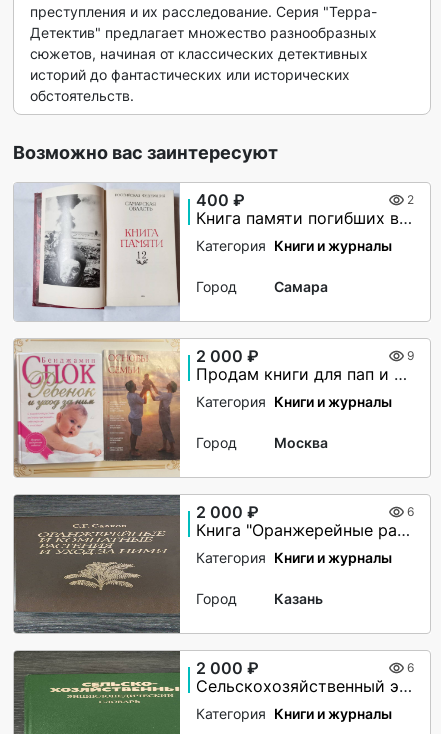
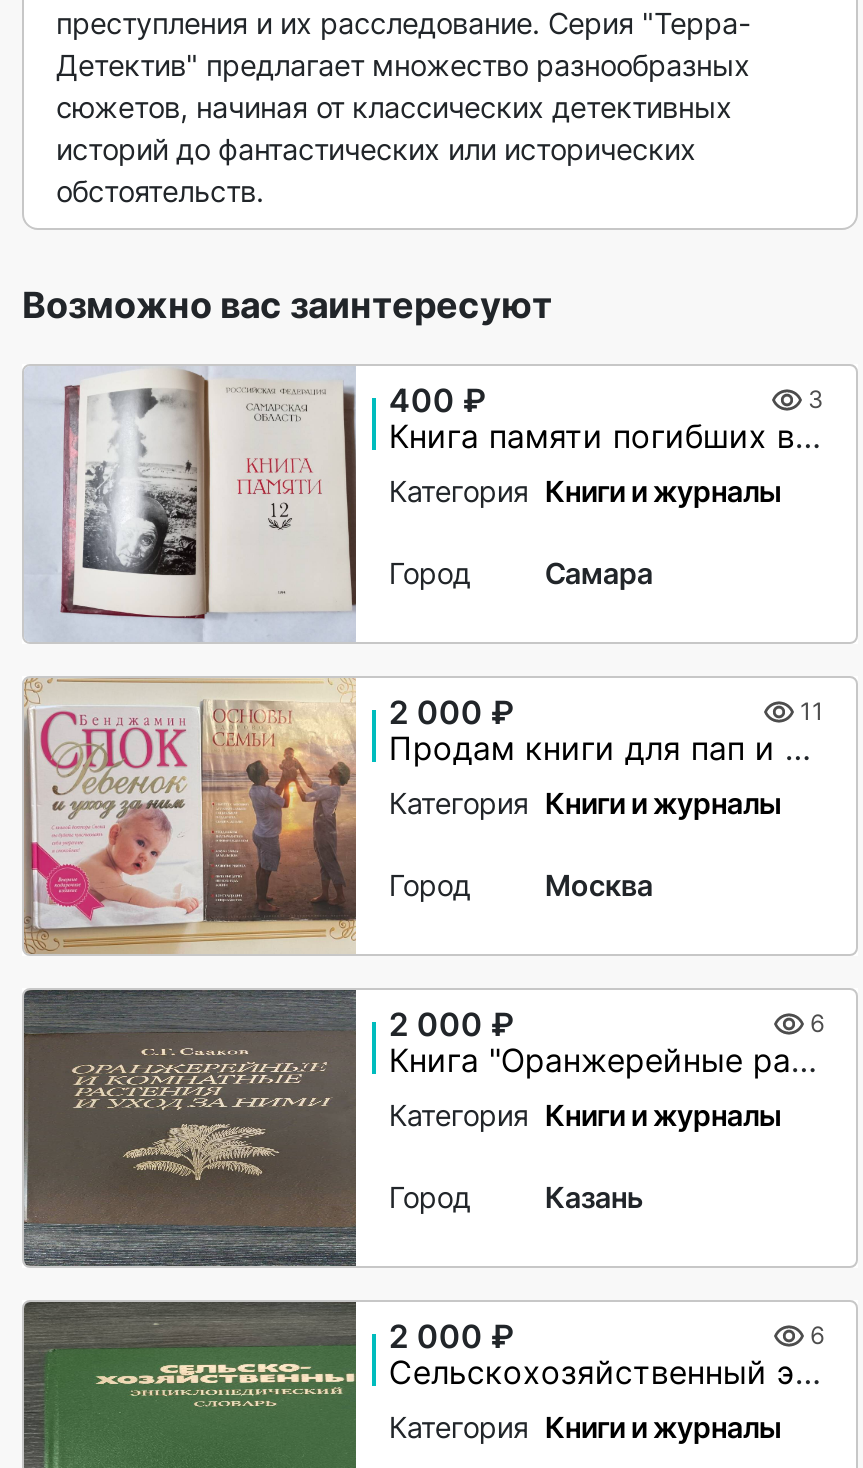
[404,192,414,207] 2 -> [802,384,824,414] 3
[404,348,414,363] 9 -> [794,696,824,726] 11

